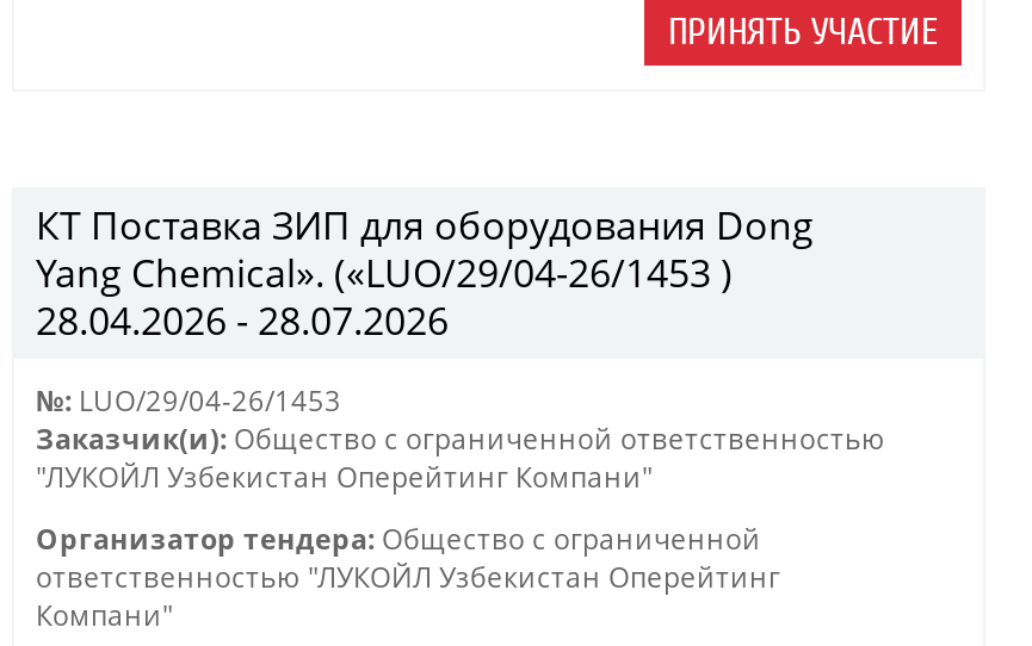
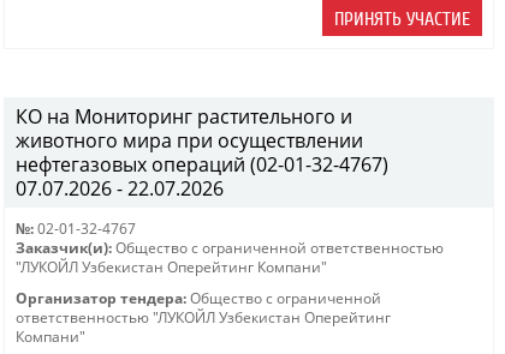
[36,199,814,347] КТ Поставка ЗИП для оборудования Dong | Yang Chemical». («LUO/29/04-26/1453 ) | 28.04.2026 - 28.07.2026 -> [16,103,388,202] КО на Мониторинг растительного и | животного мира при осуществлении | нефтегазовых операций (02-01-32-4767) | 07.07.2026 - 22.07.2026
[36,383,341,418] №: LUO/29/04-26/1453 -> [16,220,136,238] №: 02-01-32-4767

